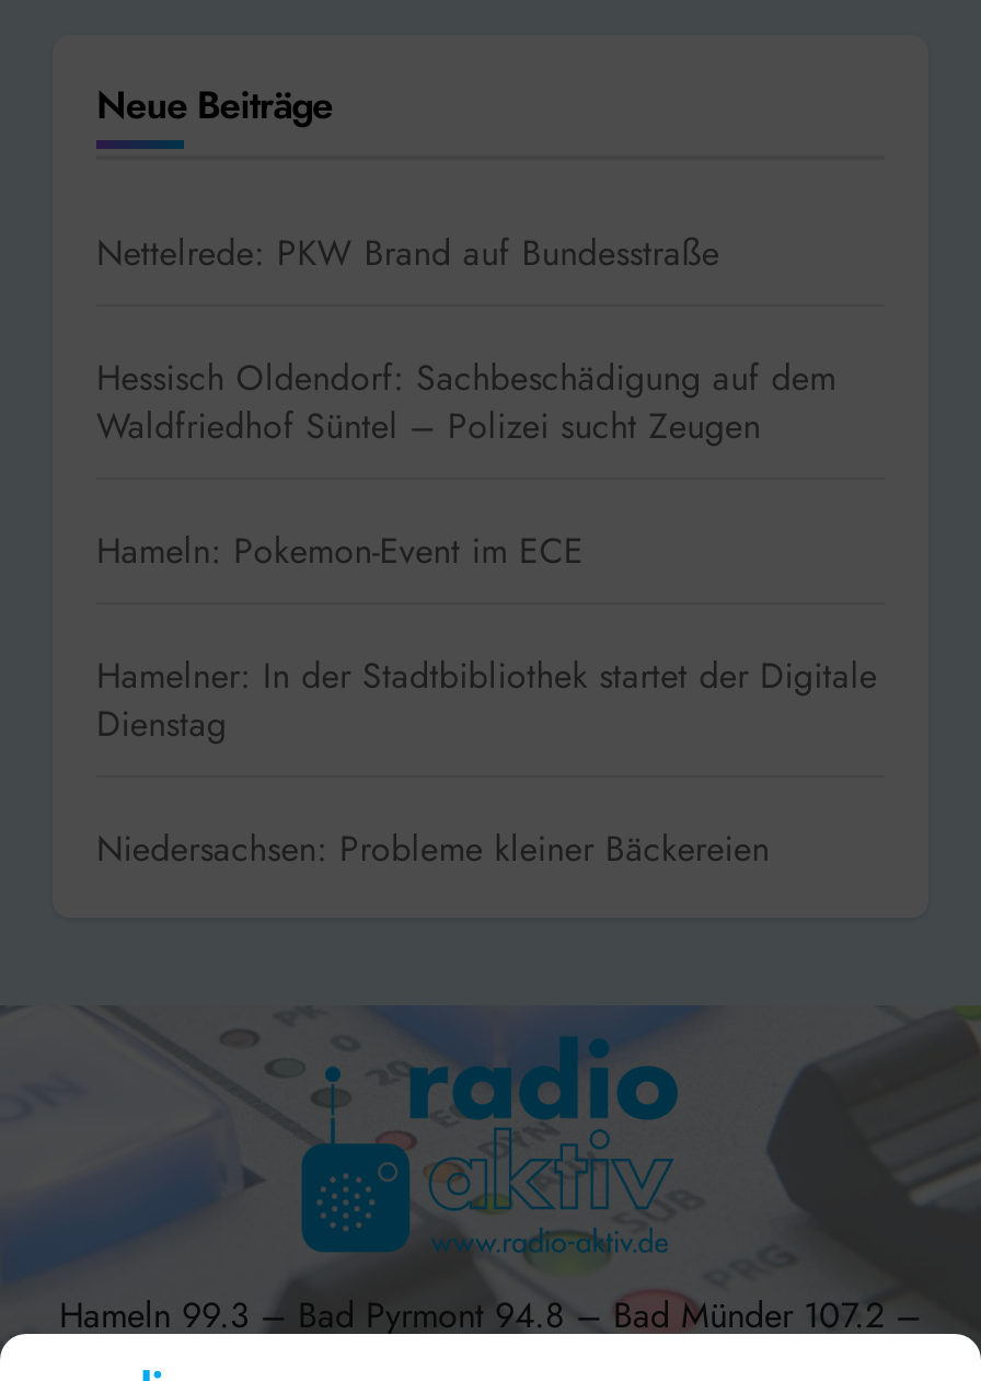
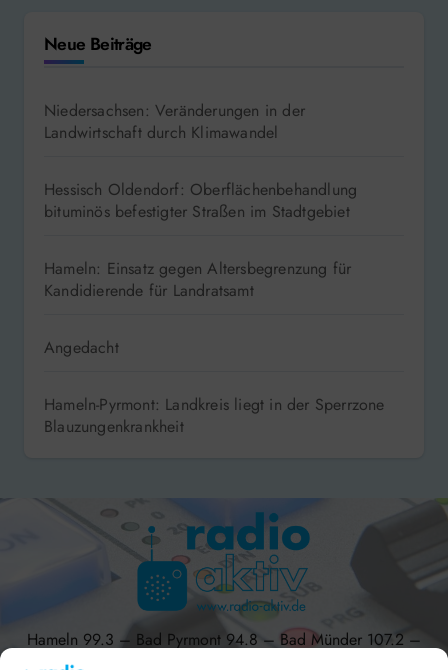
[96,228,720,278] Nettelrede: PKW Brand auf Bundesstraße -> [44,99,305,144] Niedersachsen: Veränderungen in der | Landwirtschaft durch Klimawandel
[96,352,836,451] Hessisch Oldendorf: Sachbeschädigung auf dem | Waldfriedhof Süntel – Polizei sucht Zeugen -> [44,178,357,223] Hessisch Oldendorf: Oberflächenbehandlung | bituminös befestigter Straßen im Stadtgebiet
[96,525,584,576] Hameln: Pokemon-Event im ECE -> [44,257,351,302] Hameln: Einsatz gegen Altersbegrenzung für | Kandidierende für Landratsamt
[96,650,877,749] Hamelner: In der Stadtbibliothek startet der Digitale | Dienstag -> [44,336,119,359] Angedacht
[96,823,769,874] Niedersachsen: Probleme kleiner Bäckereien -> [44,393,385,438] Hameln-Pyrmont: Landkreis liegt in der Sperrzone | Blauzungenkrankheit

